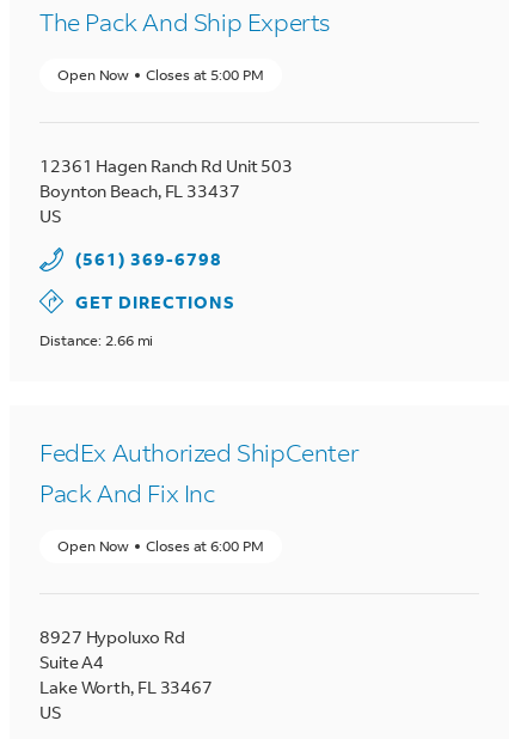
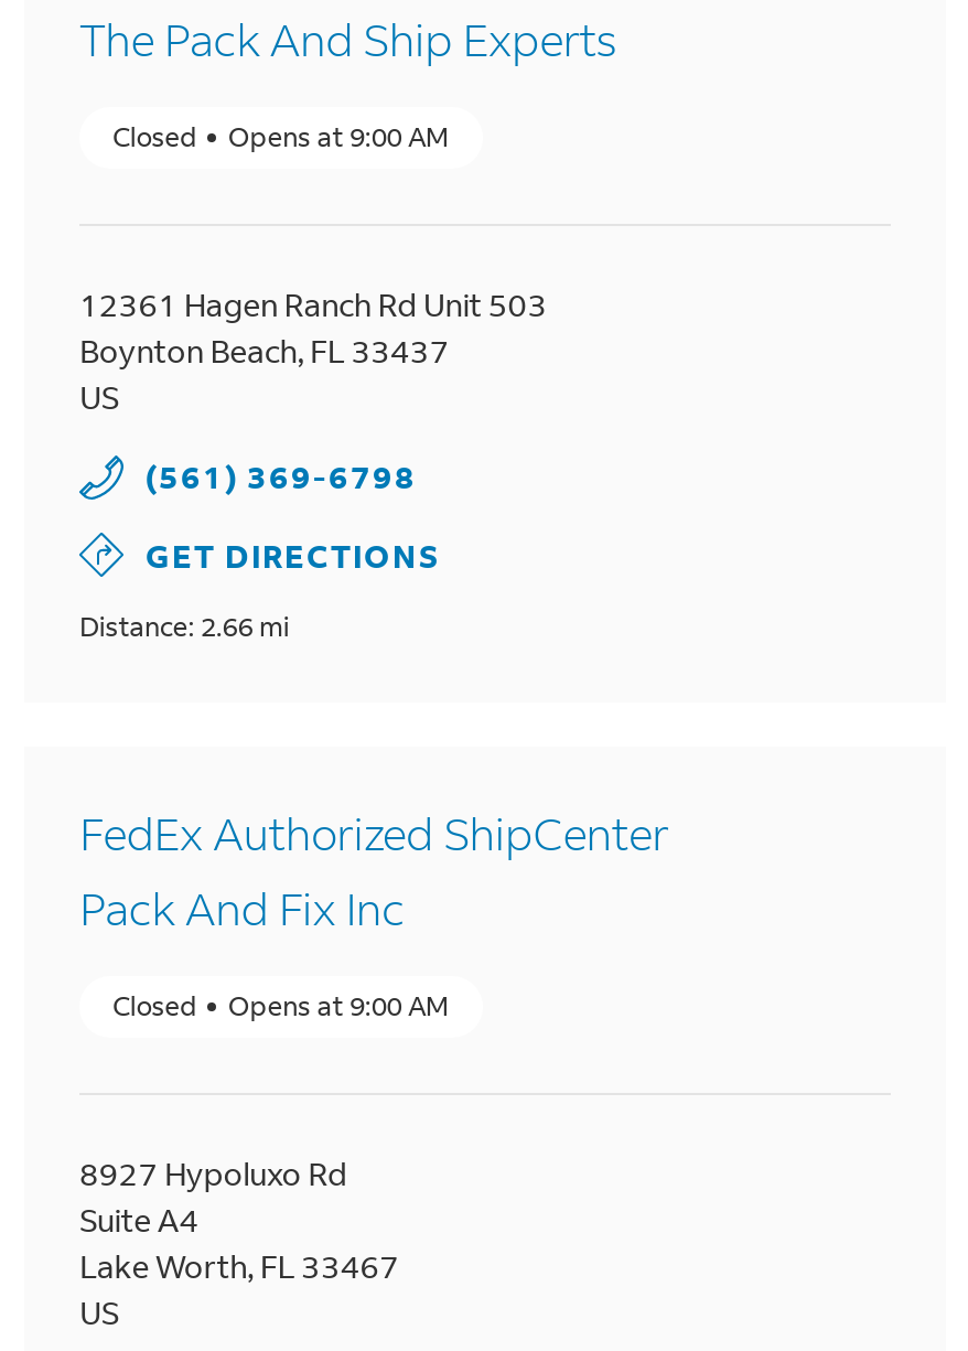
[57,66,263,84] Open Now | Closes at 5:00 PM -> [112,120,449,153] Closed | Opens at 9:00 AM
[57,537,263,555] Open Now | Closes at 6:00 PM -> [112,989,449,1022] Closed | Opens at 9:00 AM

